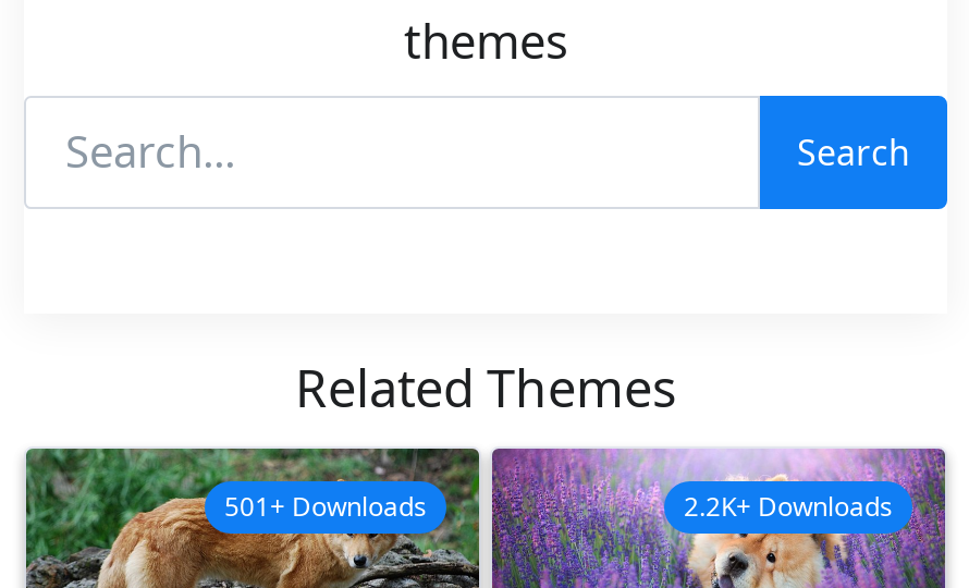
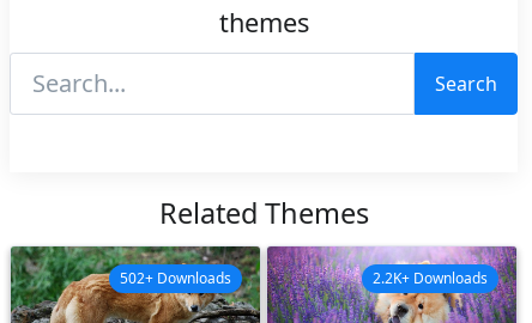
[224,488,427,525] 501+ Downloads -> [120,268,231,289] 502+ Downloads

